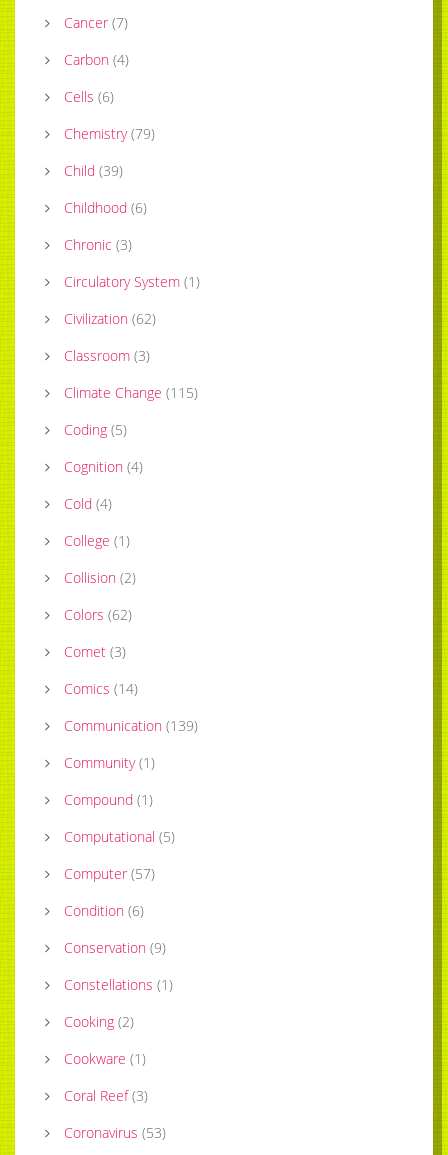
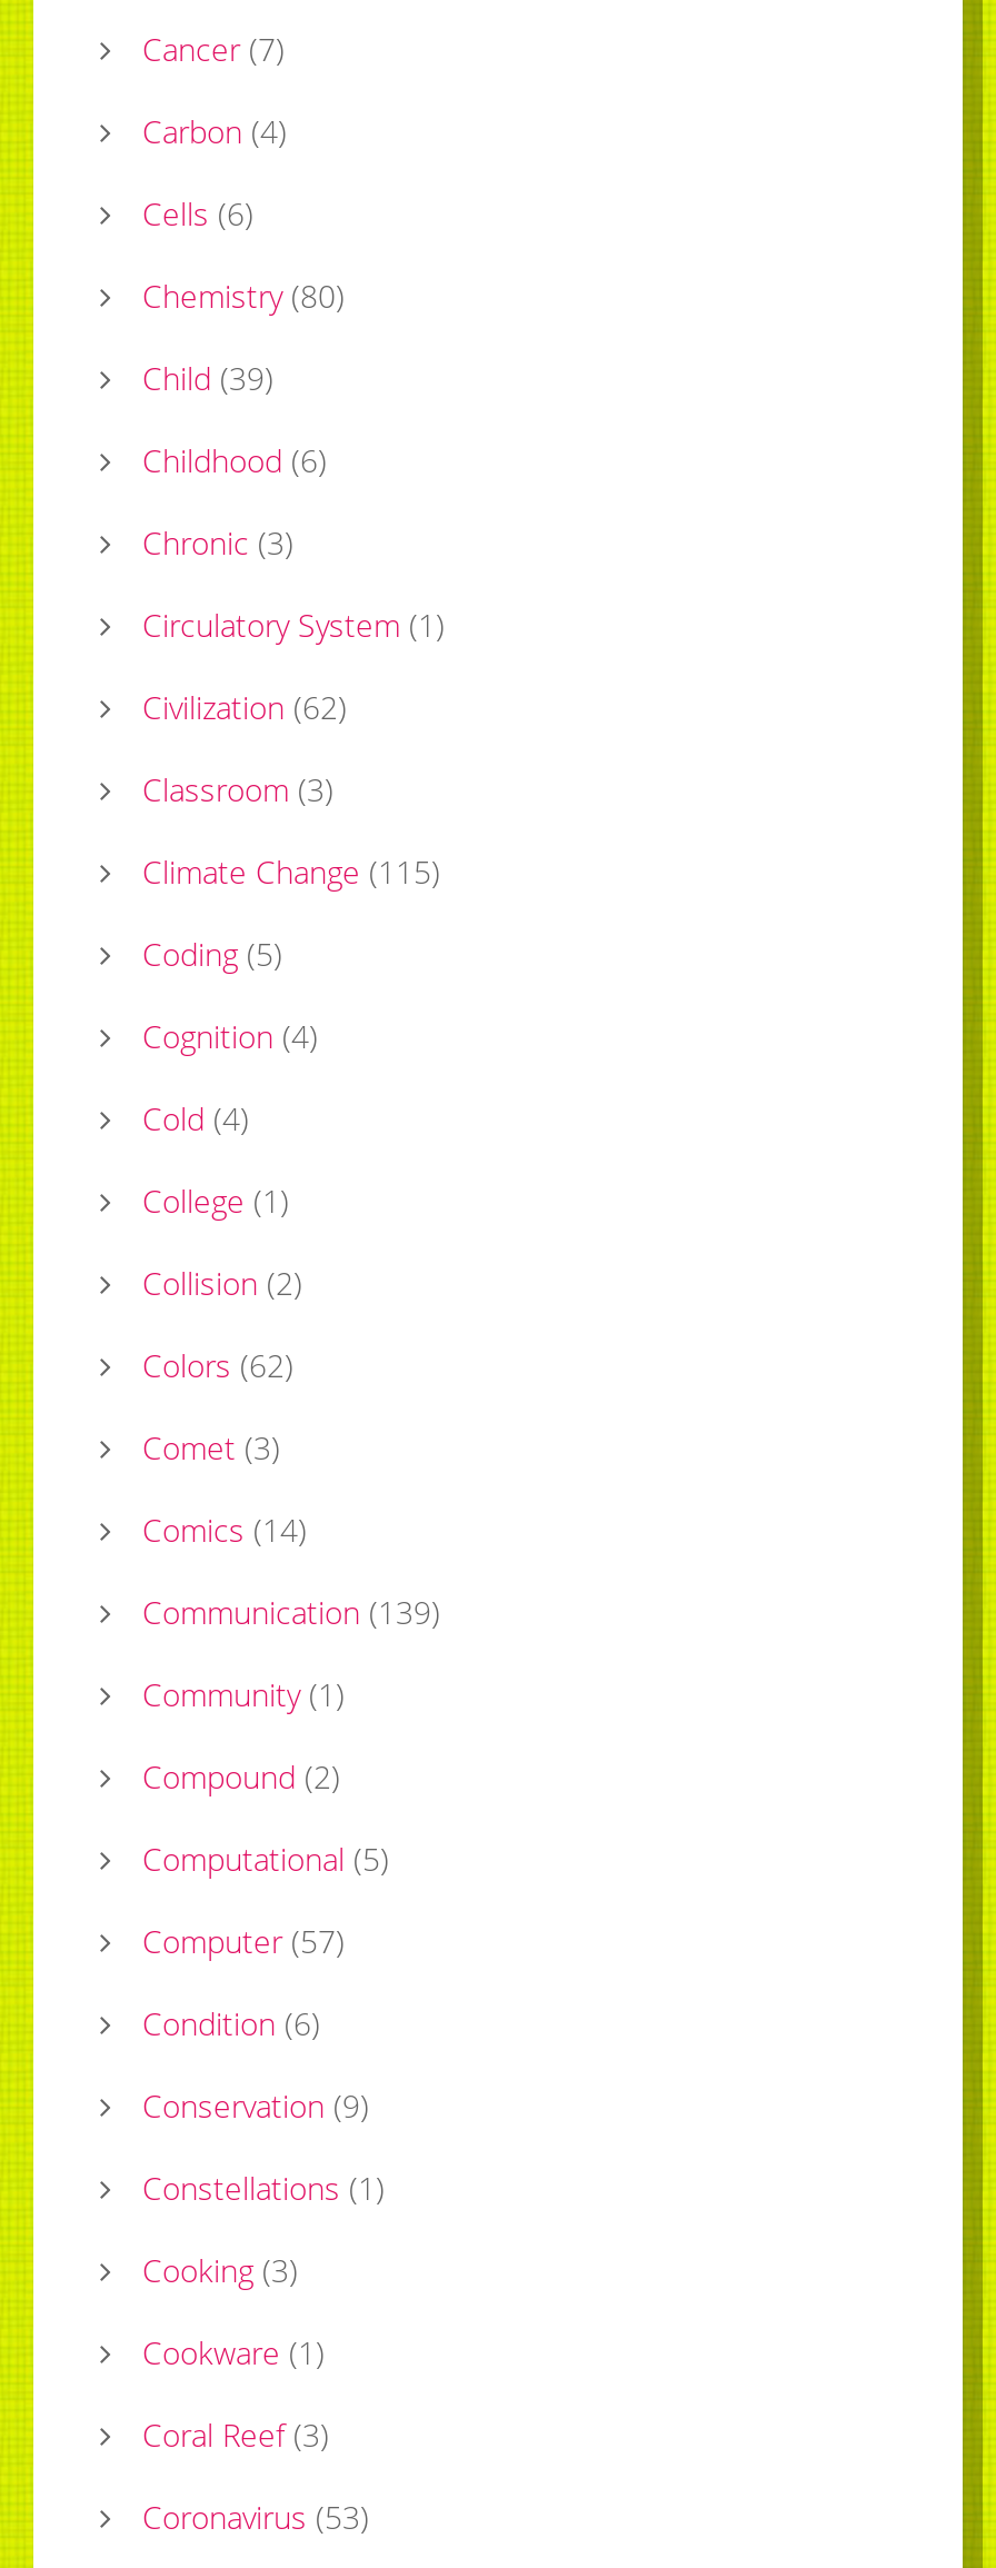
[64,124,155,143] Chemistry (79) -> [142,275,345,317] Chemistry (80)
[64,790,153,809] Compound (1) -> [142,1756,340,1798] Compound (2)
[64,1012,134,1031] Cooking (2) -> [142,2249,298,2291] Cooking (3)

